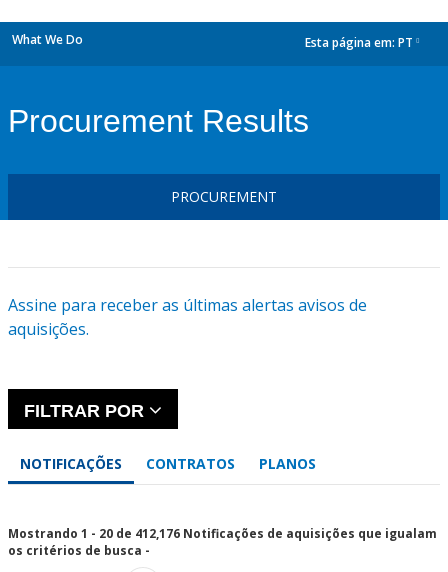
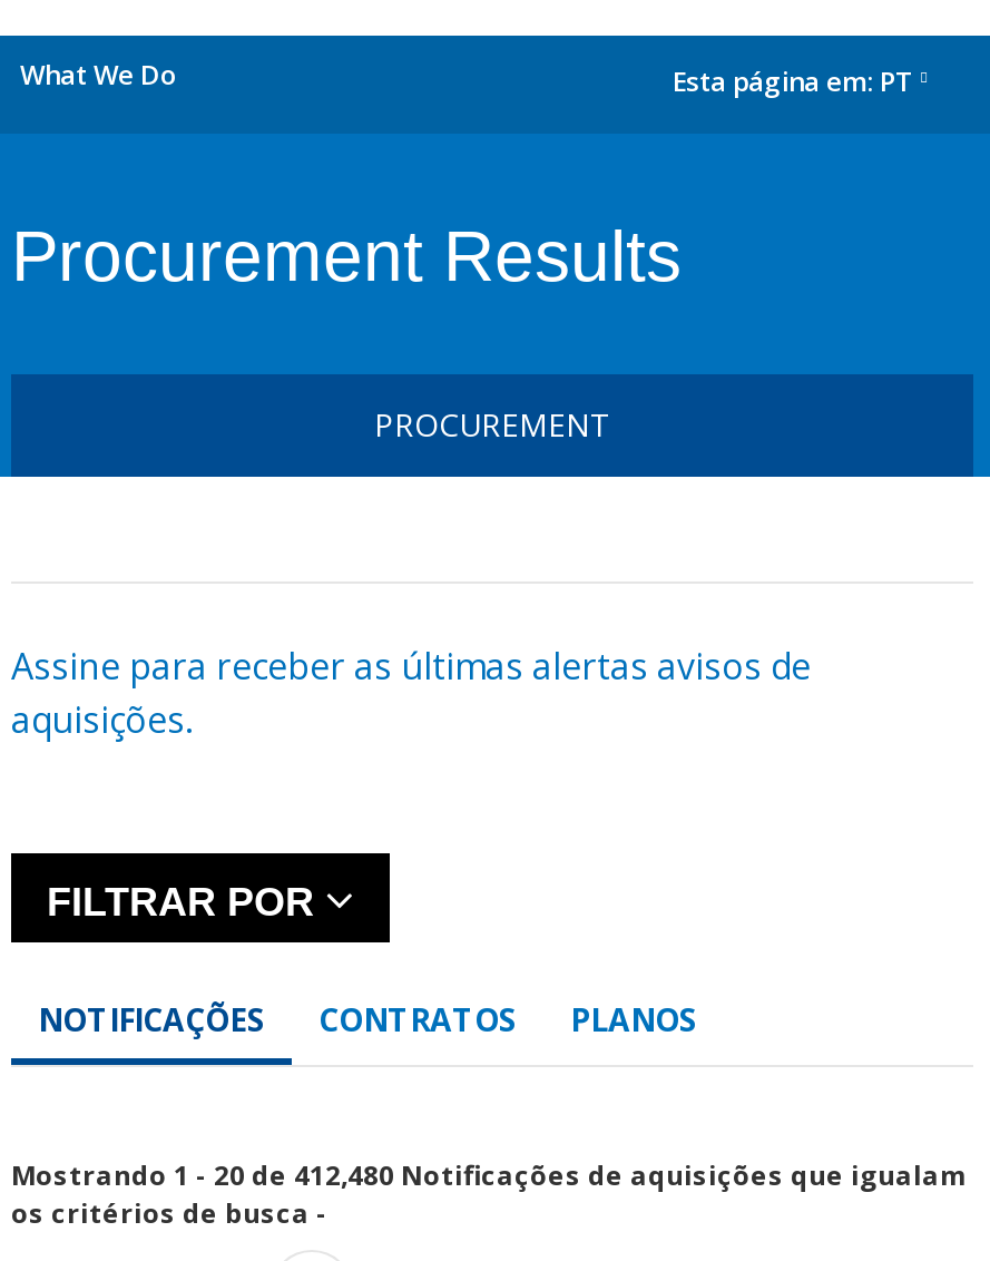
[8,525,437,542] Mostrando 1 - 20 de 412,176 Notificações de aquisições que igualam -> [11,1156,967,1194] Mostrando 1 - 20 de 412,480 Notificações de aquisições que igualam

